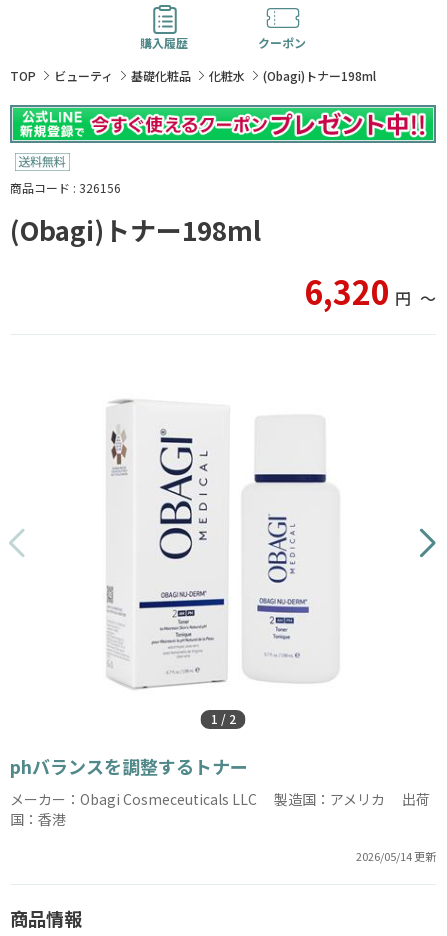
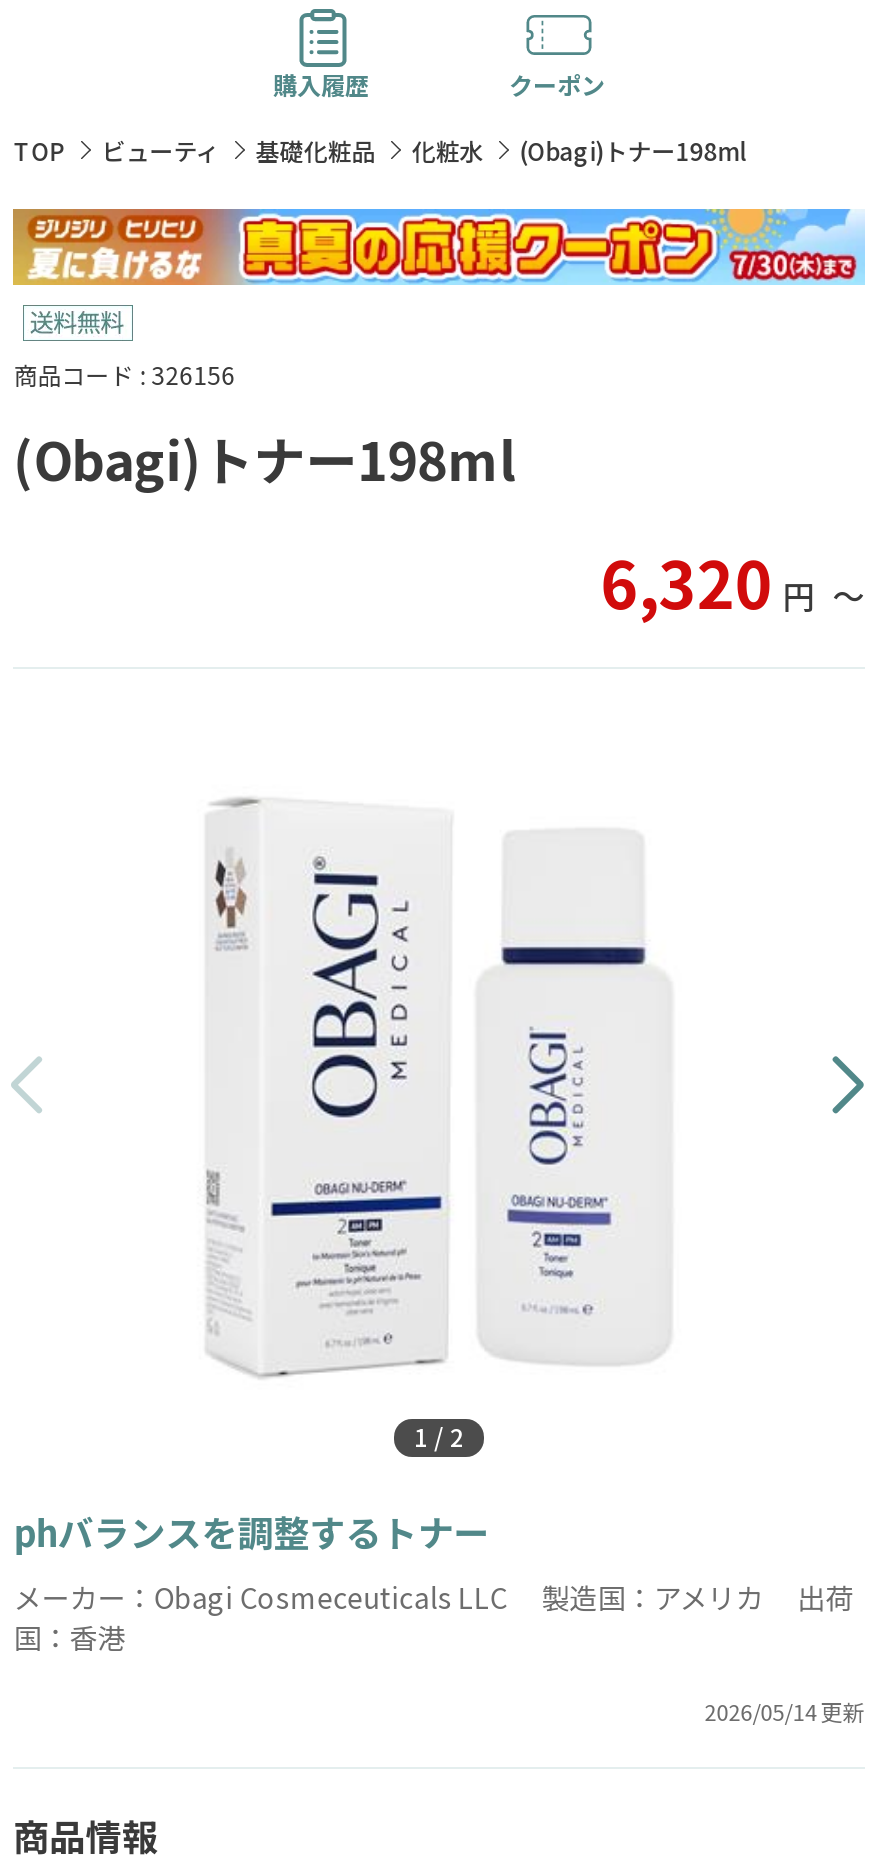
[9,104,437,144] [image] -> [11,207,865,287] [image]

